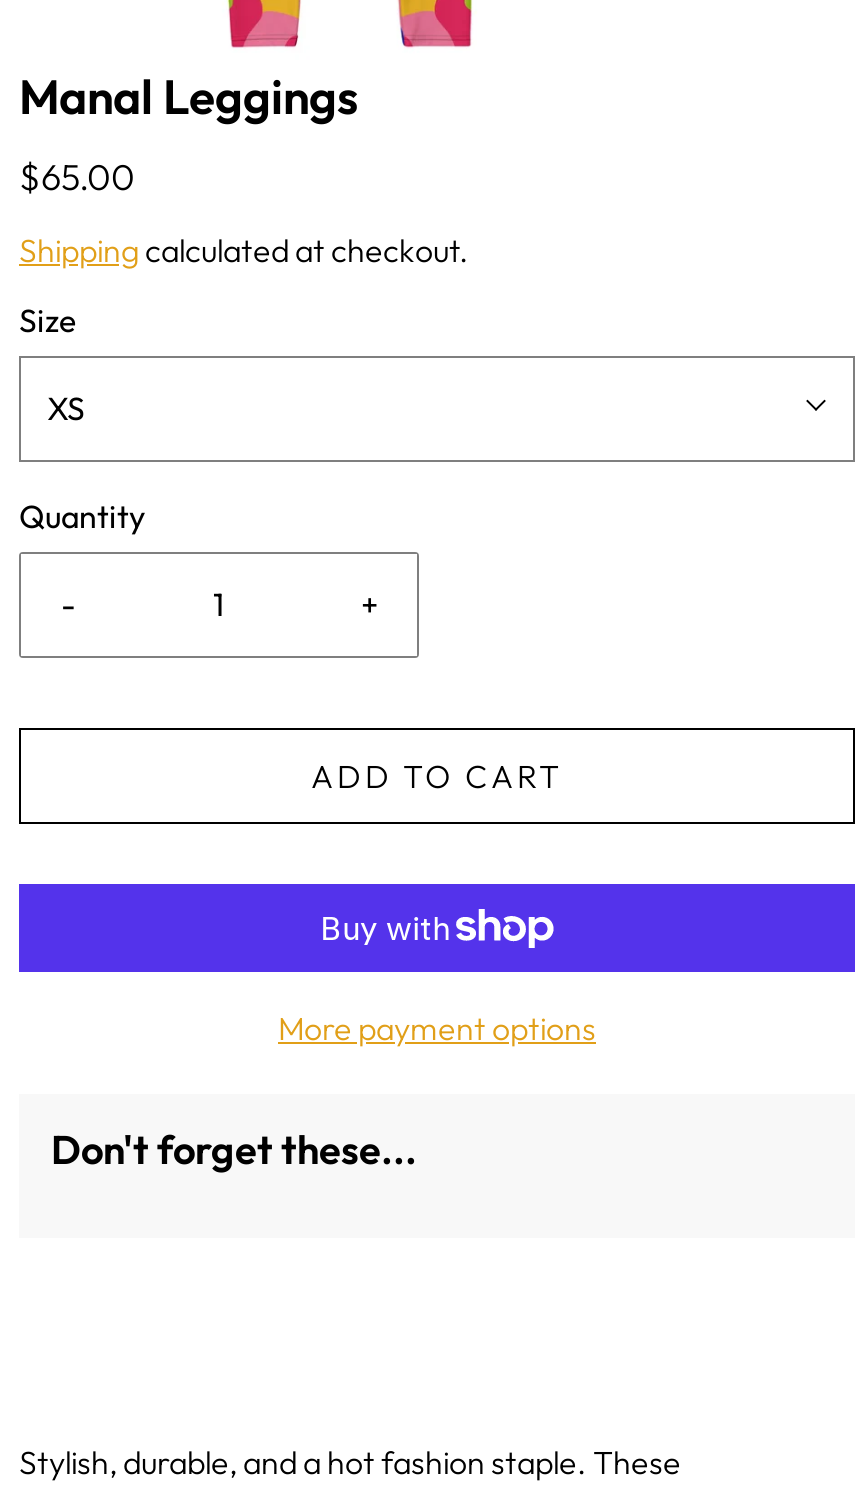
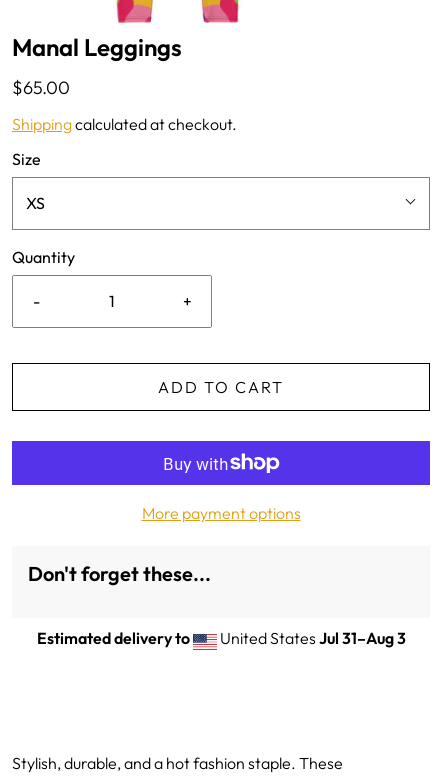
none -> [36,628,405,648] Estimated delivery to | United States Jul 31–Aug 3

